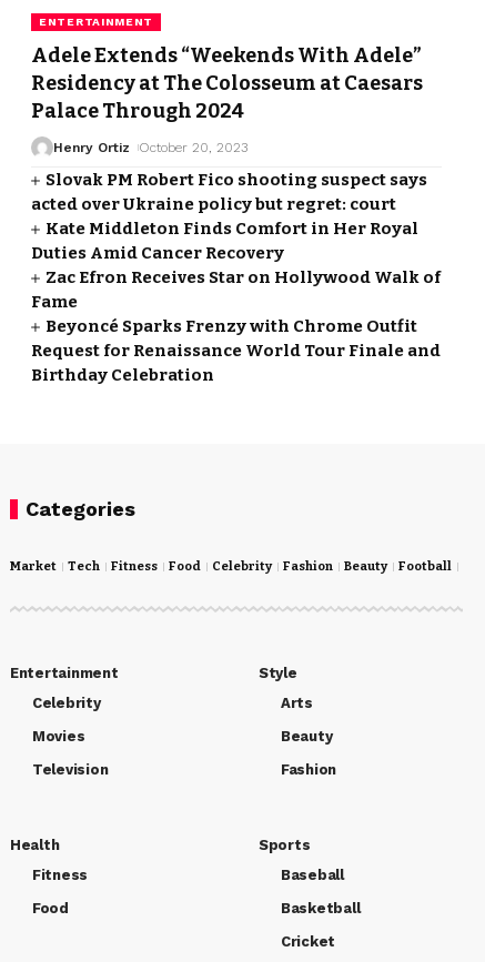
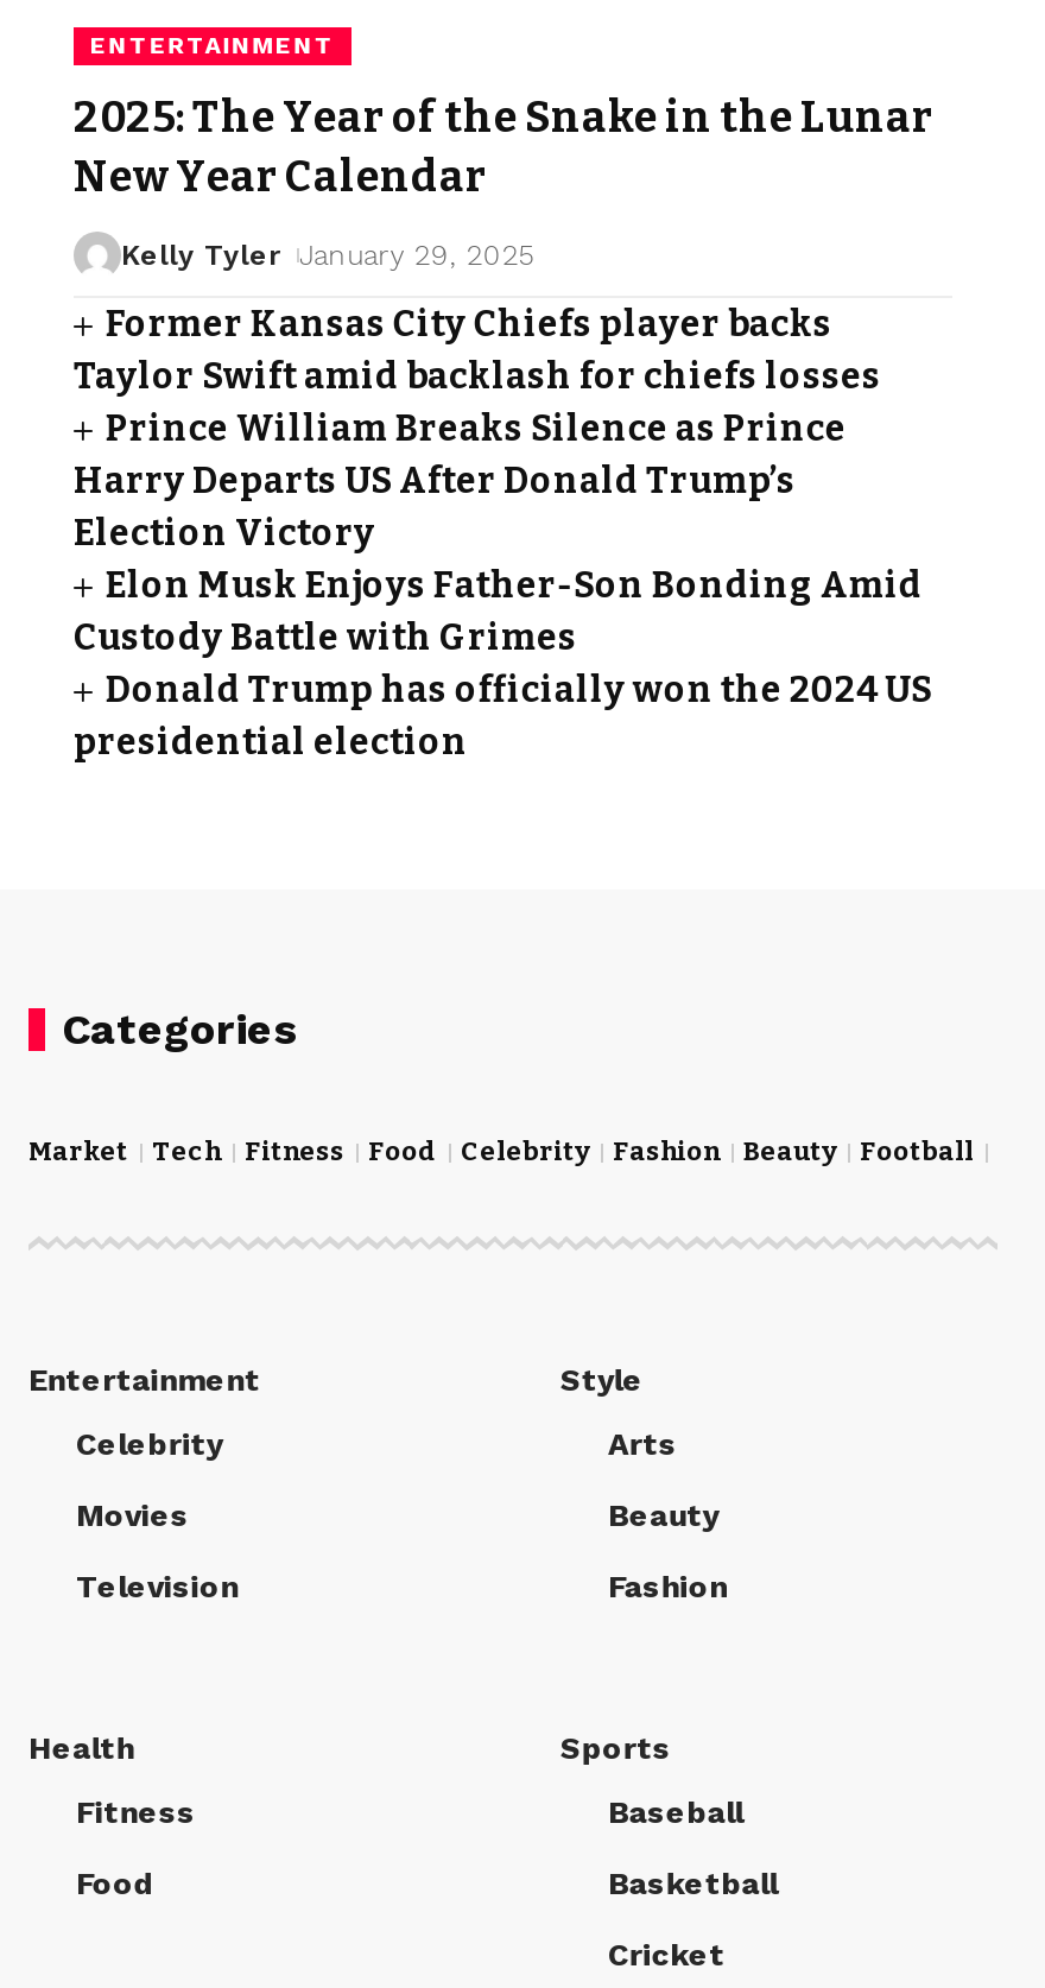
[31,43,423,123] Adele Extends “Weekends With Adele” | Residency at The Colosseum at Caesars | Palace Through 2024 -> [74,90,933,202] 2025: The Year of the Snake in the Lunar | New Year Calendar
[53,139,248,155] Henry Ortiz October 20, 2023 -> [121,238,532,271] Kelly Tyler January 29, 2025
[31,169,441,385] Slovak PM Robert Fico shooting suspect says | acted over Ukraine policy but regret: court | Kate Middleton Finds Comfort in Her Royal | Duties Amid Cancer Recovery | Zac Efron Receives Star on Hollywood Walk of | Fame | Beyoncé Sparks Frenzy with Chrome Outfit | Request for Renaissance World Tour Finale and | Birthday Celebration -> [74,302,932,763] Former Kansas City Chiefs player backs | Taylor Swift amid backlash for chiefs losses | Prince William Breaks Silence as Prince | Harry Departs US After Donald Trump’s | Election Victory | Elon Musk Enjoys Father-Son Bonding Amid | Custody Battle with Grimes | Donald Trump has officially won the 2024 US | presidential election

